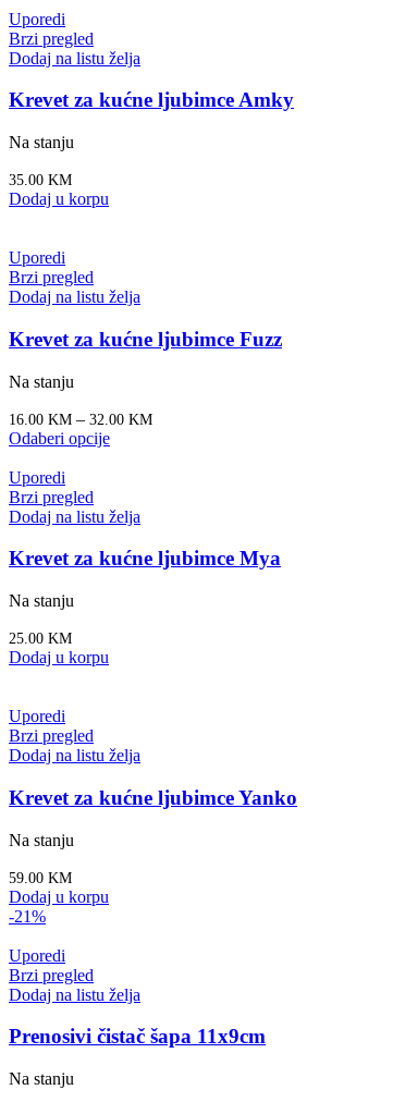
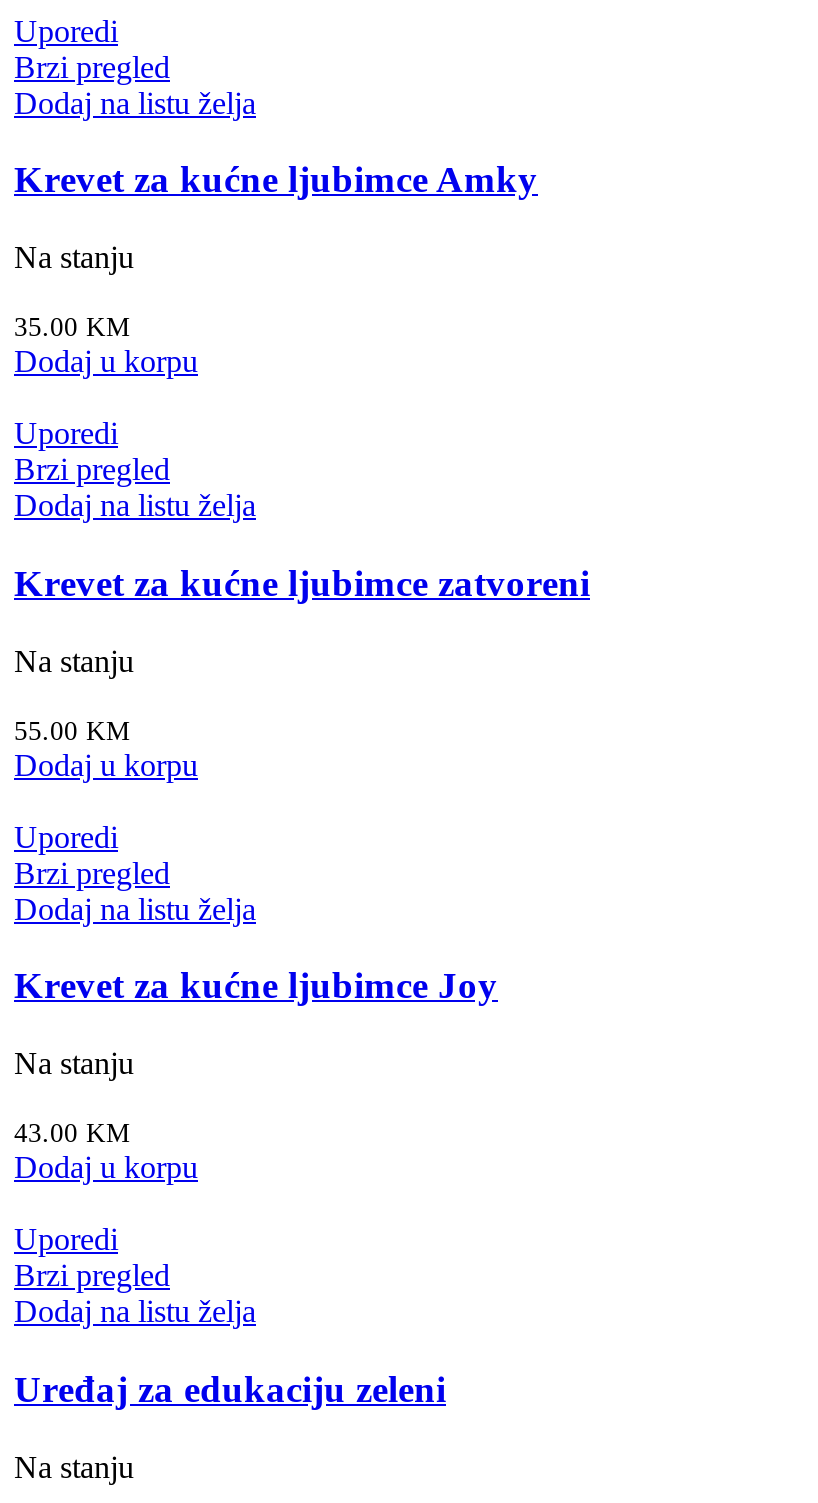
[9,328,282,351] Krevet za kućne ljubimce Fuzz -> [14,562,590,604] Krevet za kućne ljubimce zatvoreni
[9,409,281,647] 16.00 KM – 32.00 KM | Odaberi opcije | Uporedi | Brzi pregled | Dodaj na listu želja | Krevet za kućne ljubimce Mya | Na stanju | 25.00 KM -> [14,715,130,745] 55.00 KM
[9,786,297,809] Krevet za kućne ljubimce Yanko -> [14,965,498,1007] Krevet za kućne ljubimce Joy
[9,870,72,886] 59.00 KM -> [14,1118,130,1148] 43.00 KM
[9,907,46,925] -21% -> none
[9,1025,266,1048] Prenosivi čistač šapa 11x9cm -> [14,1368,446,1410] Uređaj za edukaciju zeleni

